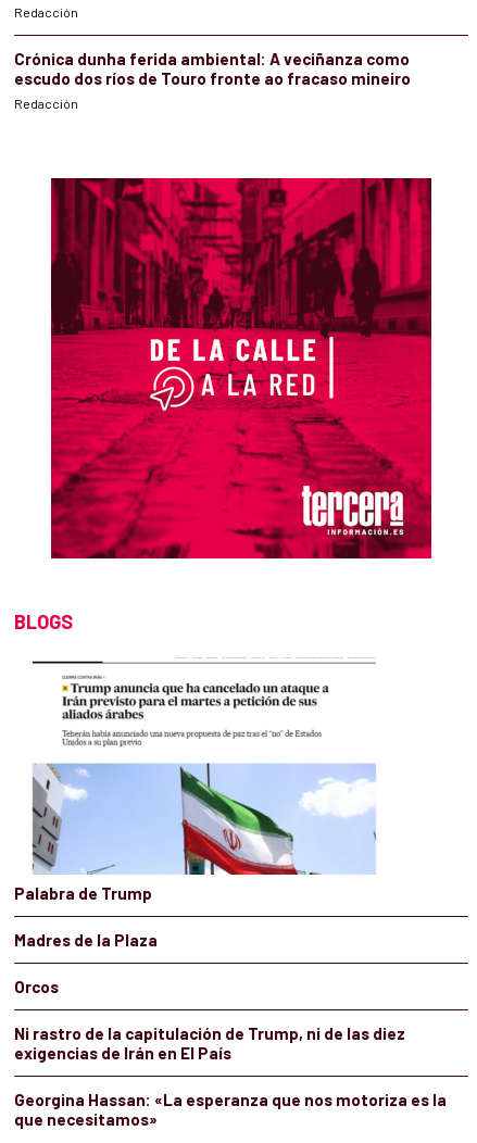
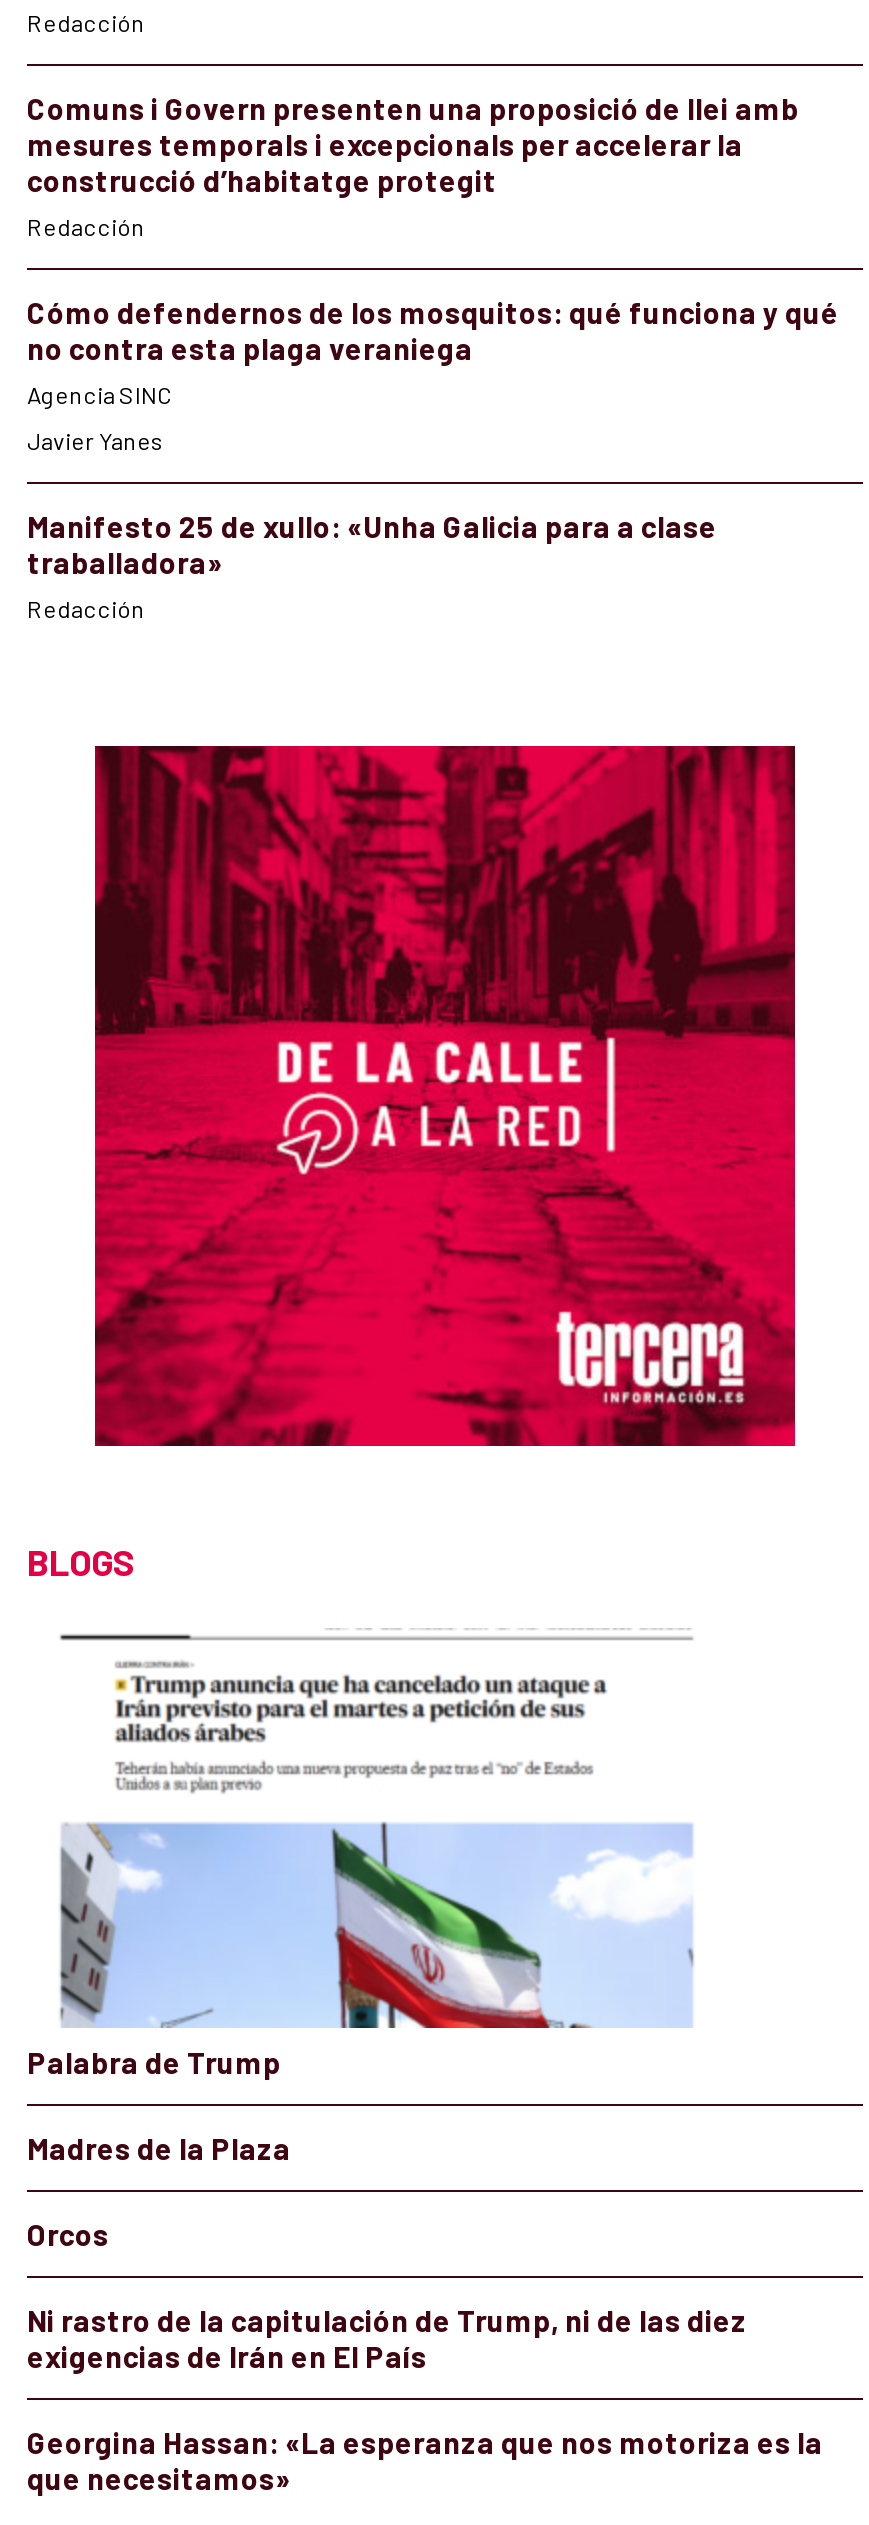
[14,49,411,88] Crónica dunha ferida ambiental: A veciñanza como | escudo dos ríos de Touro fronte ao fracaso mineiro -> [27,89,839,579] Comuns i Govern presenten una proposició de llei amb | mesures temporals i excepcionals per accelerar la | construcció d’habitatge protegit | Redacción | Cómo defendernos de los mosquitos: qué funciona y qué | no contra esta plaga veraniega | Agencia SINC | Javier Yanes | Manifesto 25 de xullo: «Unha Galicia para a clase | traballadora»

